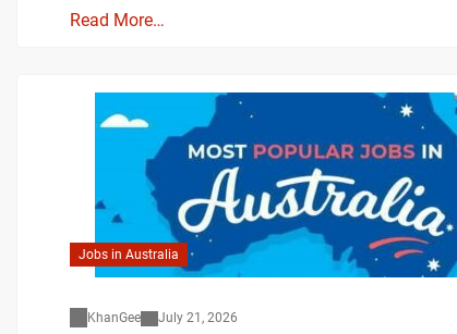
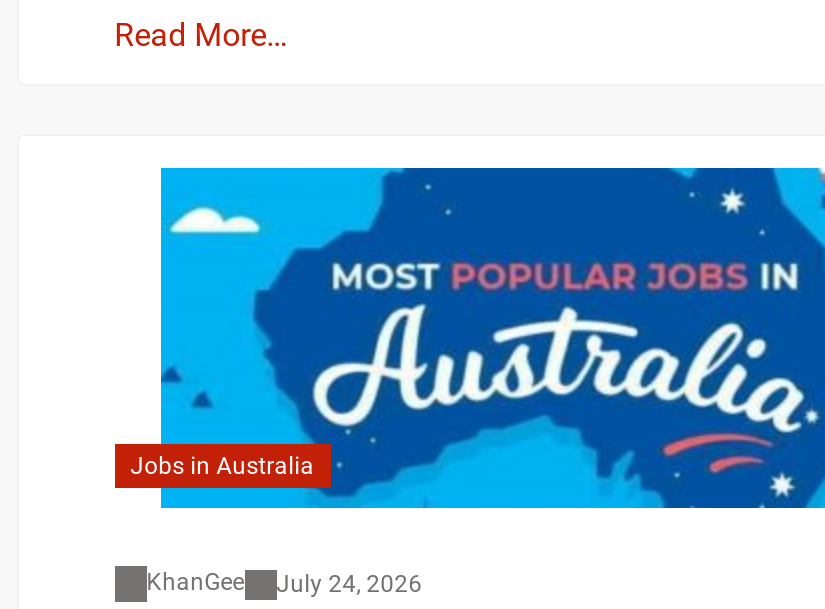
[87,310,237,325] KhanGee July 21, 2026 -> [146,569,422,598] KhanGee July 24, 2026

